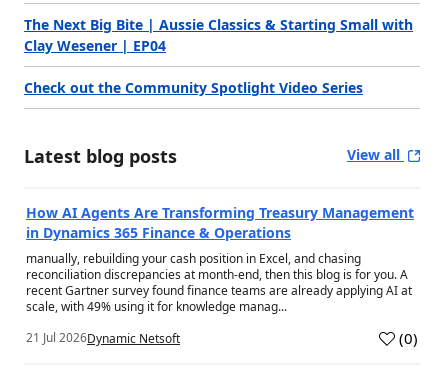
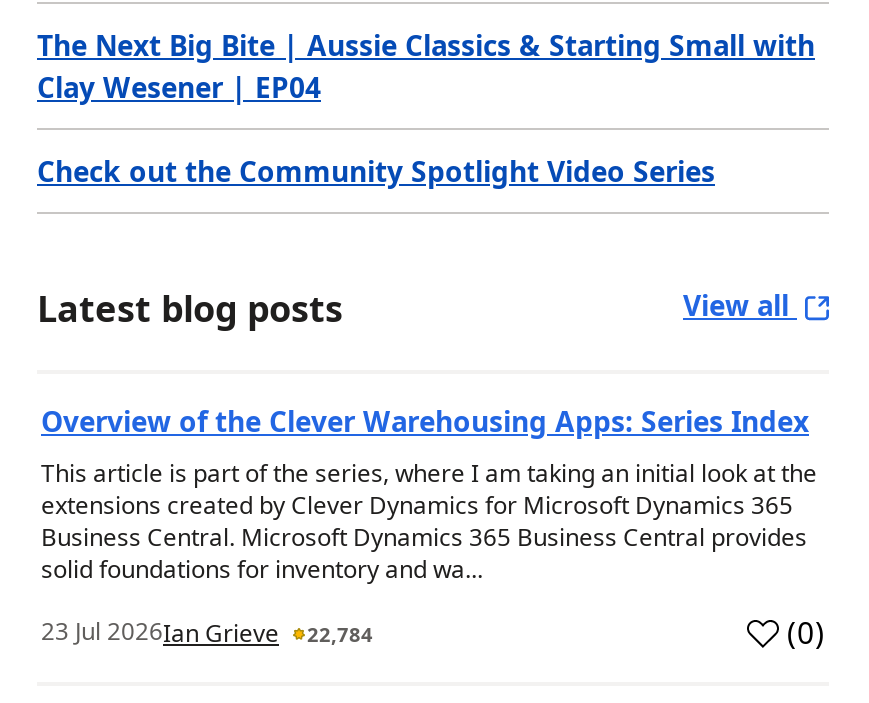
[26,203,414,315] How AI Agents Are Transforming Treasury Management | in Dynamics 365 Finance & Operations | manually, rebuilding your cash position in Excel, and chasing | reconciliation discrepancies at month-end, then this blog is for you. A | recent Gartner survey found finance teams are already applying AI at | scale, with 49% using it for knowledge manag... -> [41,402,817,586] Overview of the Clever Warehousing Apps: Series Index | This article is part of the series, where I am taking an initial look at the | extensions created by Clever Dynamics for Microsoft Dynamics 365 | Business Central. Microsoft Dynamics 365 Business Central provides | solid foundations for inventory and wa...
[26,329,180,347] 21 Jul 2026Dynamic Netsoft -> [41,614,373,650] 23 Jul 2026Ian Grieve | 22,784

